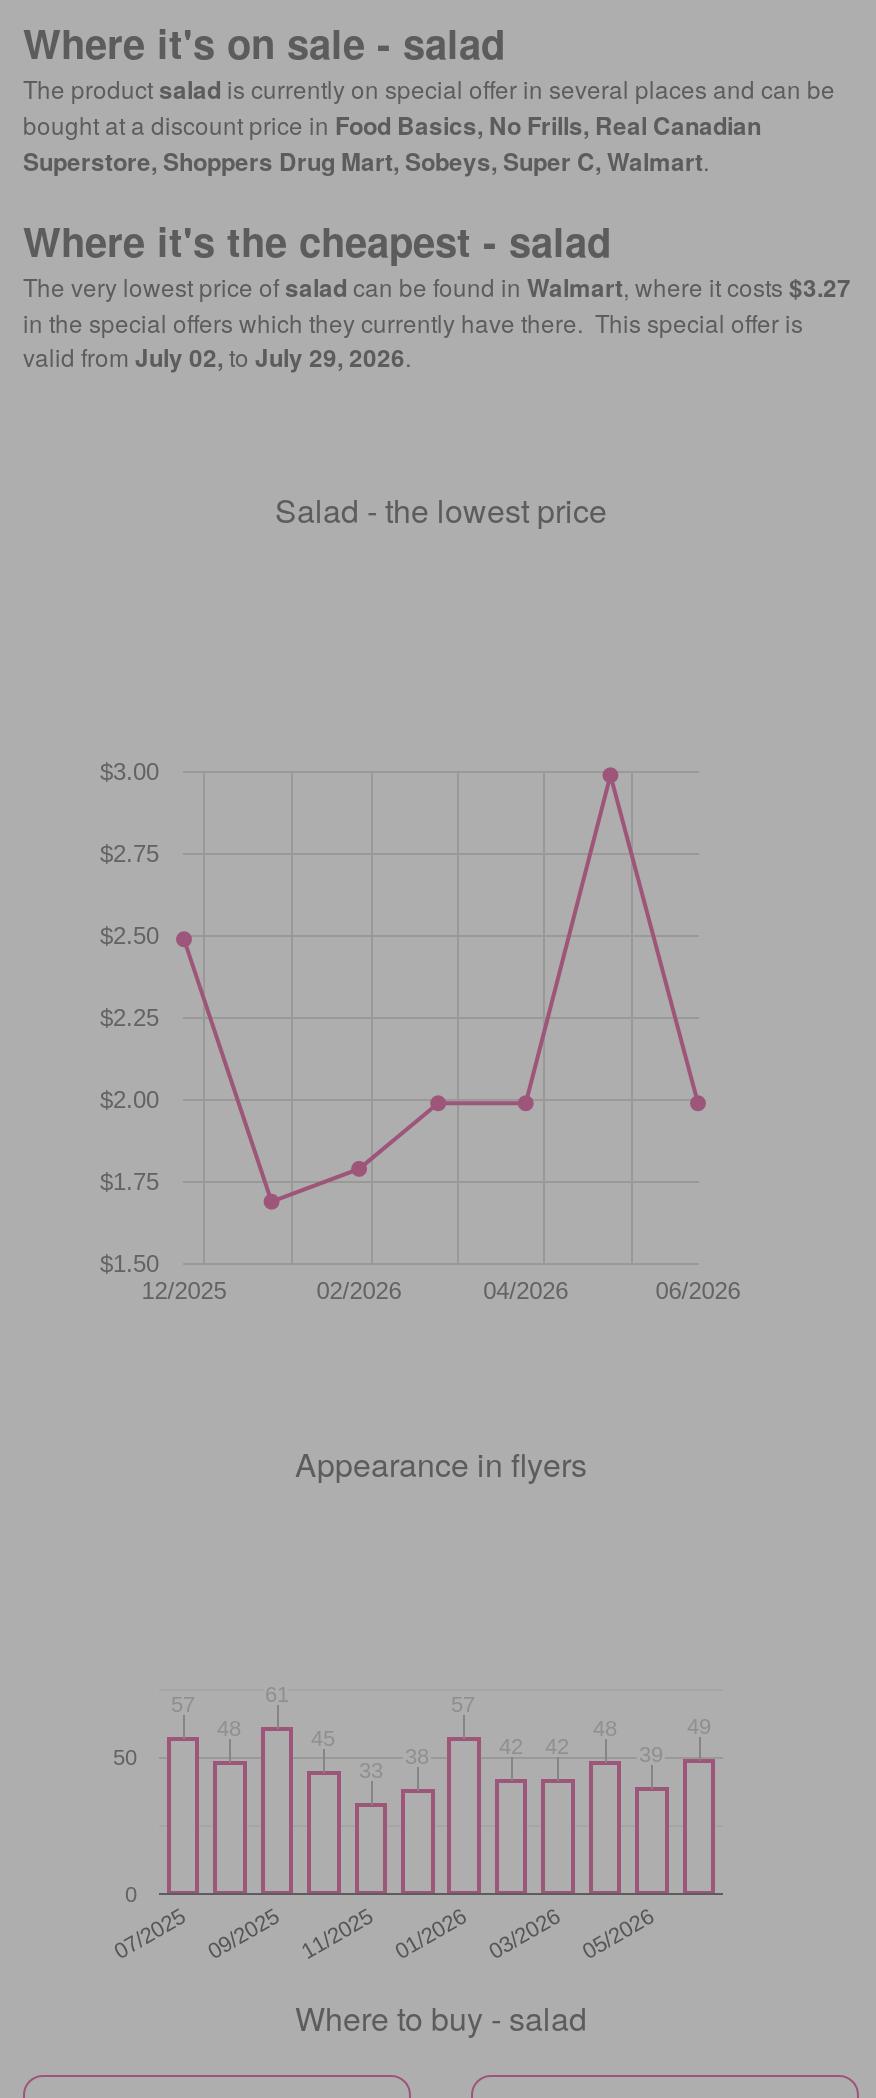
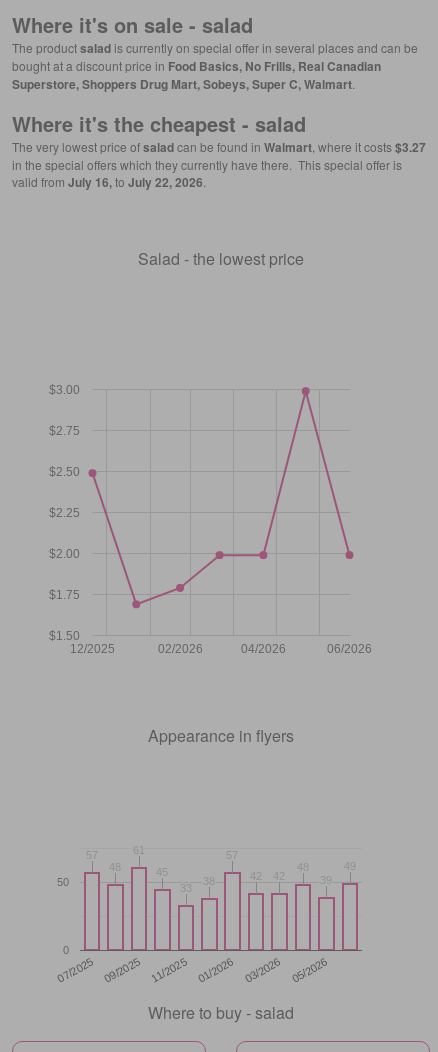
[23,340,411,376] valid from July 02, to July 29, 2026. -> [12,173,206,191] valid from July 16, to July 22, 2026.

